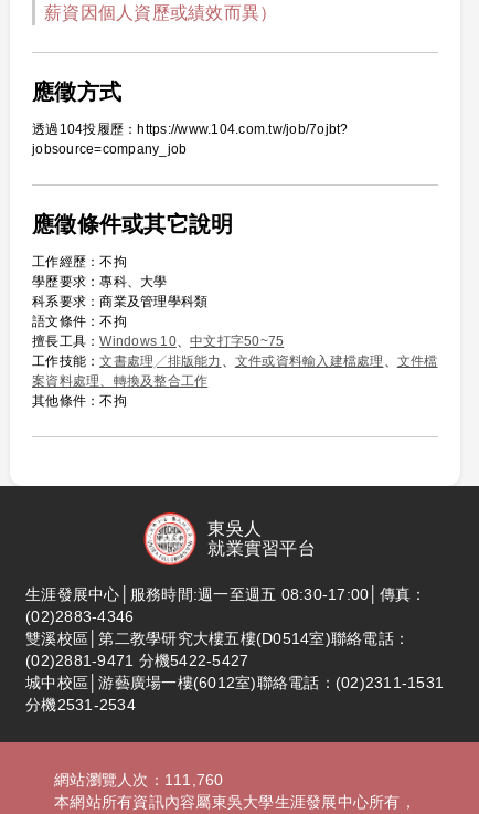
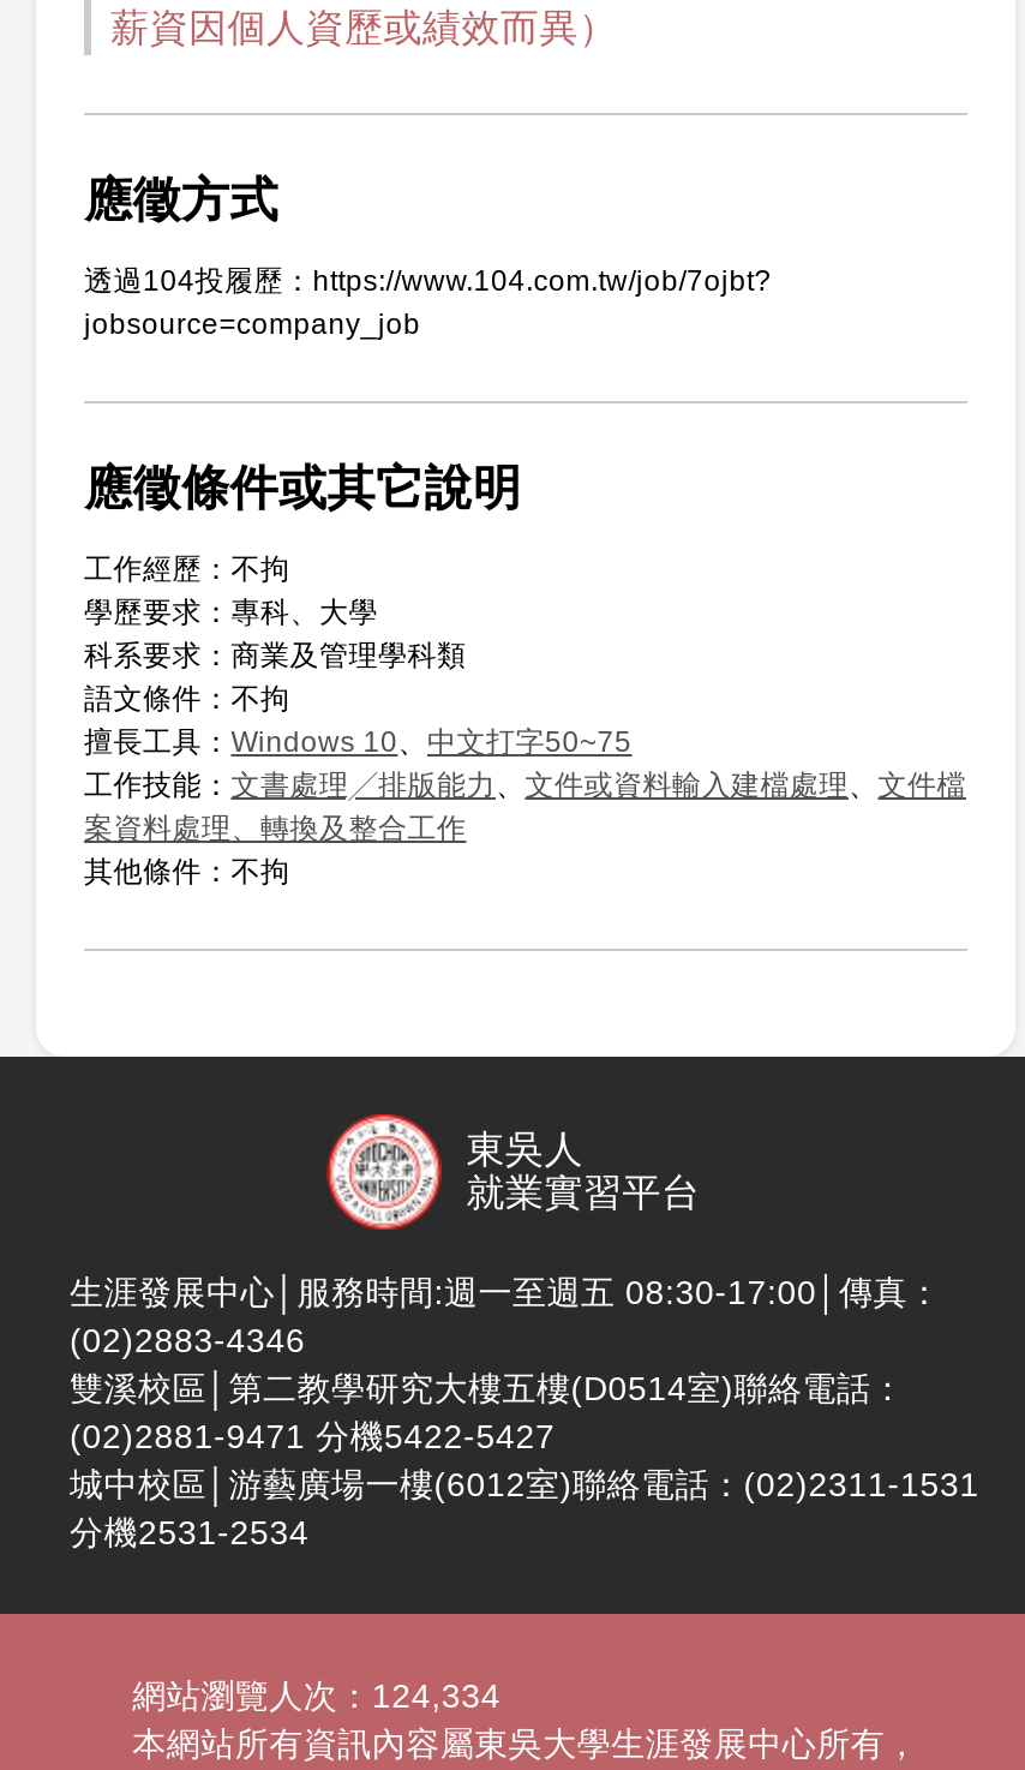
[54,771,224,789] 網站瀏覽人次：111,760 -> [132,1676,501,1715] 網站瀏覽人次：124,334

